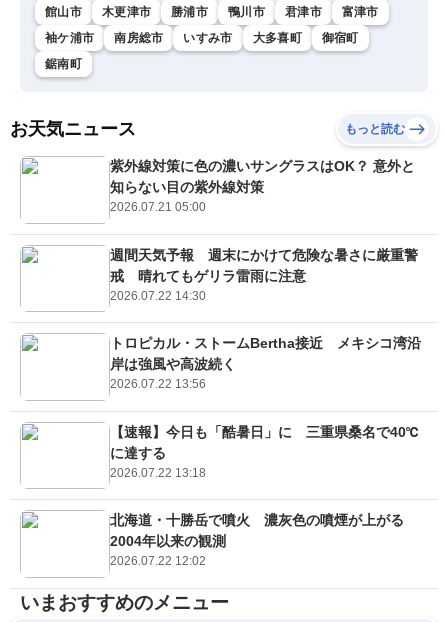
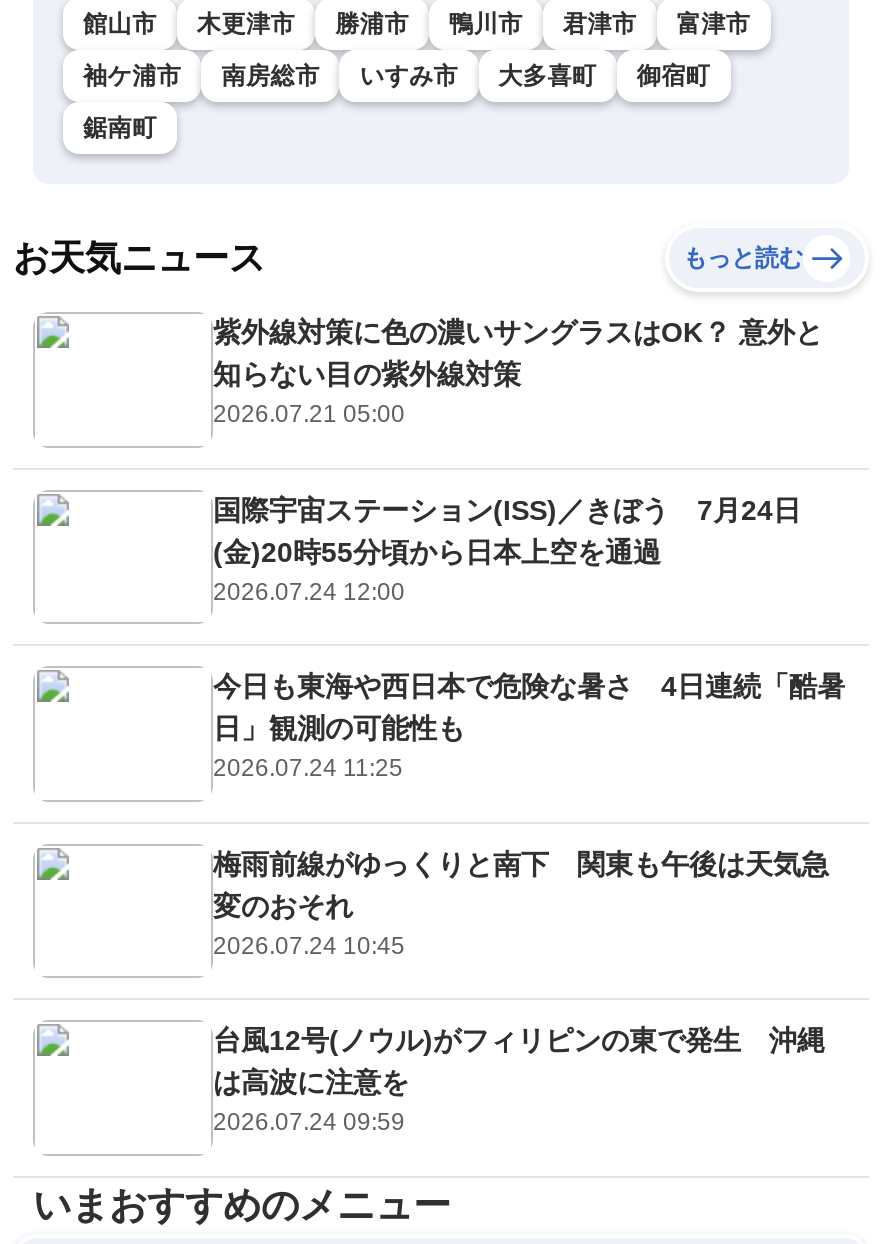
[110,247,418,303] 週間天気予報 週末にかけて危険な暑さに厳重警 | 戒 晴れてもゲリラ雷雨に注意 | 2026.07.22 14:30 -> [213,493,801,605] 国際宇宙ステーション(ISS)／きぼう 7月24日 | (金)20時55分頃から日本上空を通過 | 2026.07.24 12:00
[110,335,421,391] トロピカル・ストームBertha接近 メキシコ湾沿 | 岸は強風や高波続く | 2026.07.22 13:56 -> [213,670,845,782] 今日も東海や西日本で危険な暑さ 4日連続「酷暑 | 日」観測の可能性も | 2026.07.24 11:25
[110,424,419,480] 【速報】今日も「酷暑日」に 三重県桑名で40℃ | に達する | 2026.07.22 13:18 -> [213,847,829,959] 梅雨前線がゆっくりと南下 関東も午後は天気急 | 変のおそれ | 2026.07.24 10:45
[110,512,418,568] 北海道・十勝岳で噴火 濃灰色の噴煙が上がる | 2004年以来の観測 | 2026.07.22 12:02 -> [213,1024,825,1136] 台風12号(ノウル)がフィリピンの東で発生 沖縄 | は高波に注意を | 2026.07.24 09:59

